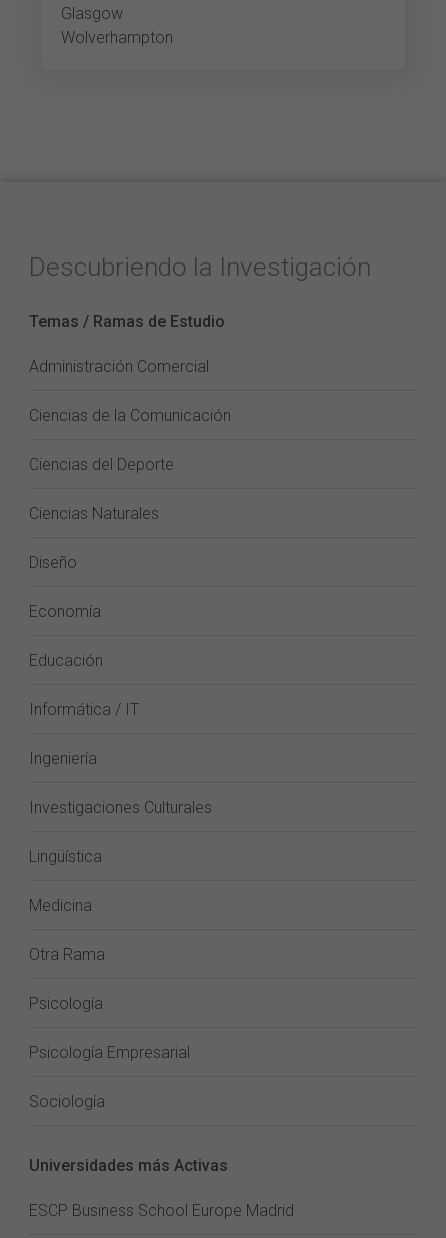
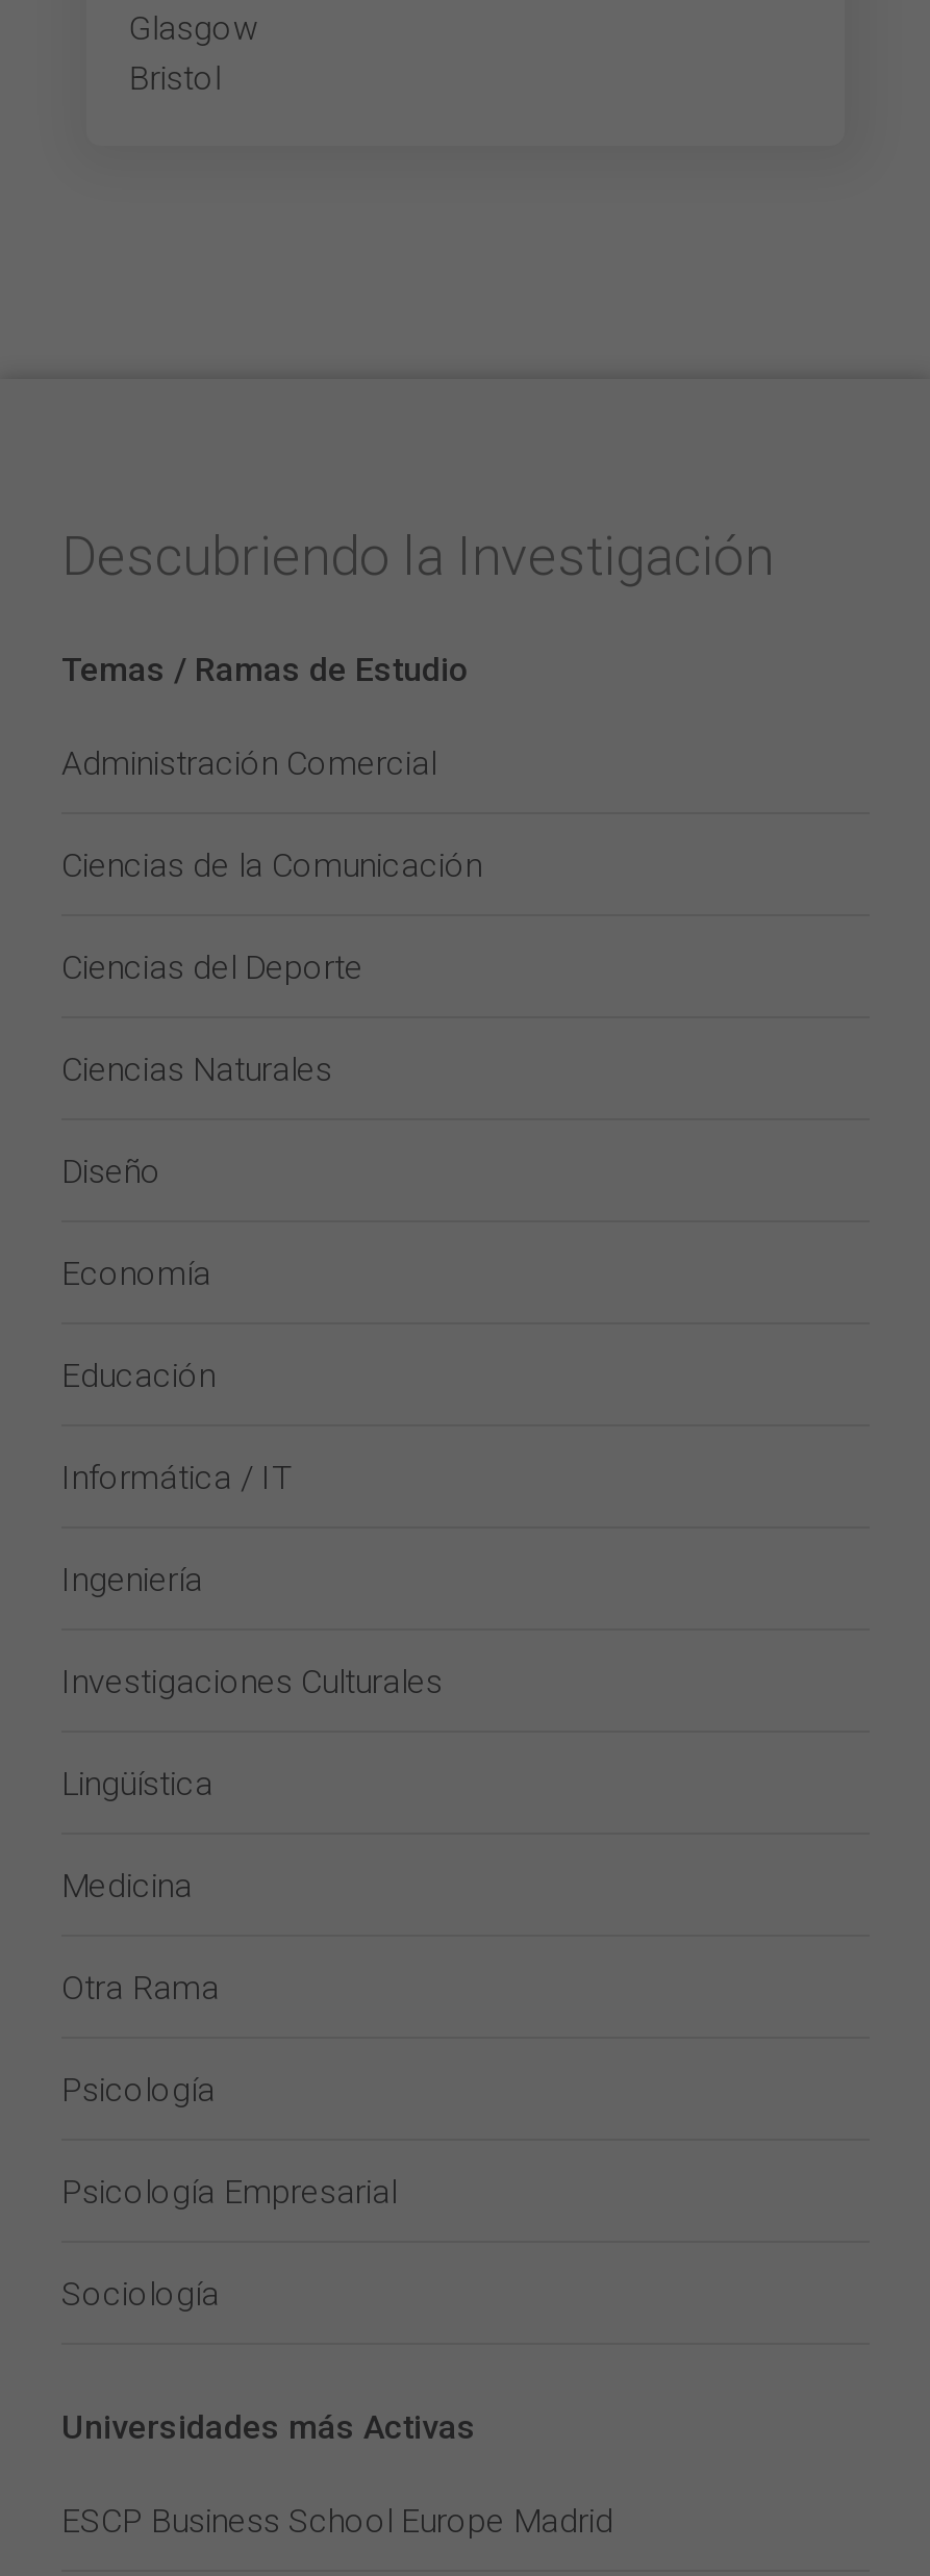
[61,28,173,47] Wolverhampton -> [129,58,221,98] Bristol

